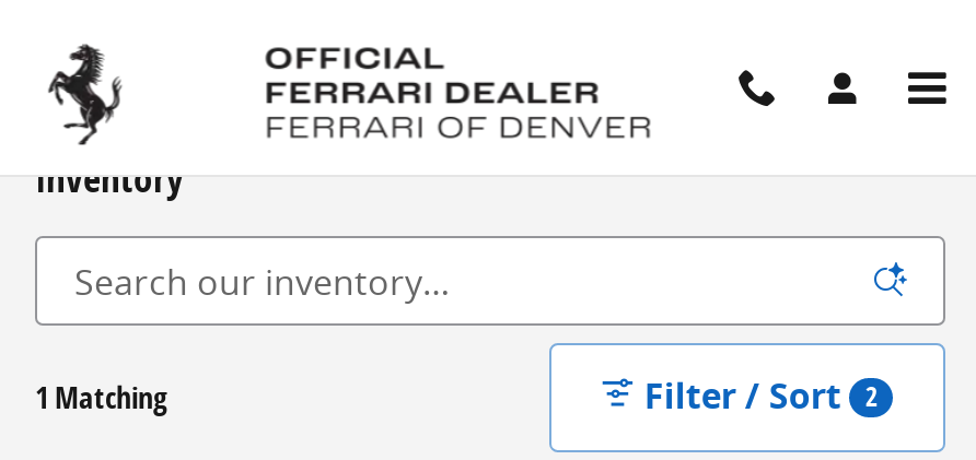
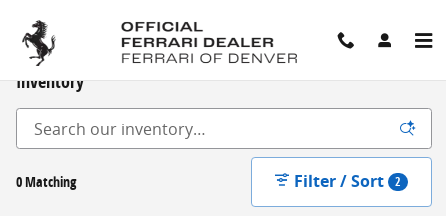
[35,376,166,417] 1 Matching -> [16,172,76,191] 0 Matching

